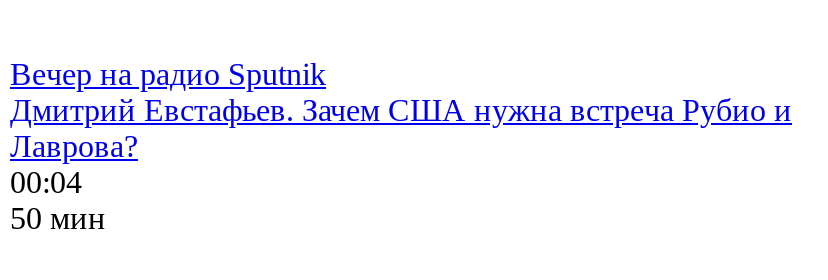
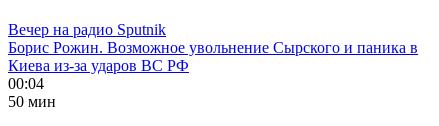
[10,93,792,163] Дмитрий Евстафьев. Зачем США нужна встреча Рубио и | Лаврова? -> [8,39,418,74] Борис Рожин. Возможное увольнение Сырского и паника в | Киева из-за ударов ВС РФ

